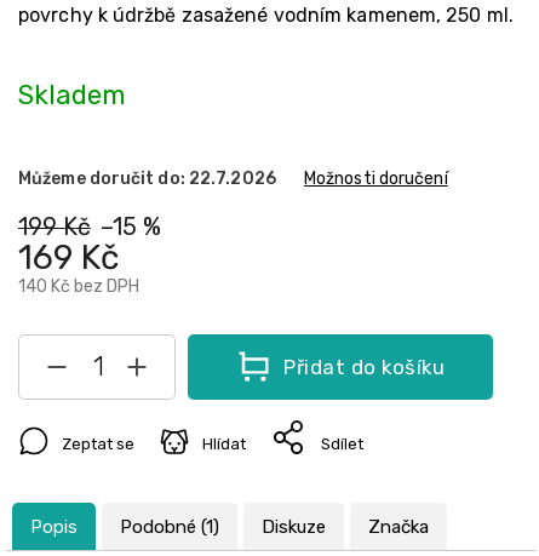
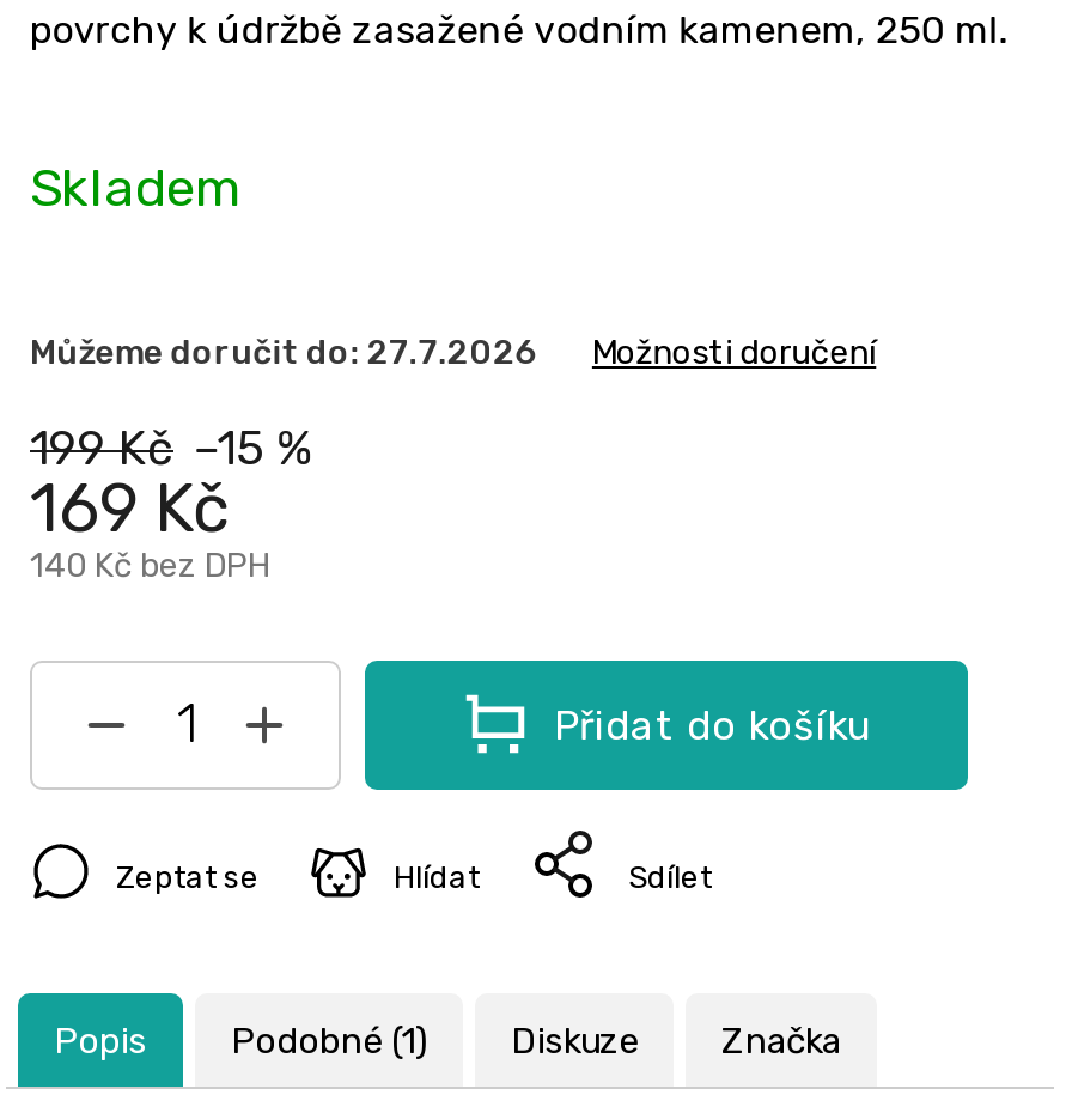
[18,168,276,188] Můžeme doručit do: 22.7.2026 -> [30,331,537,372] Můžeme doručit do: 27.7.2026

